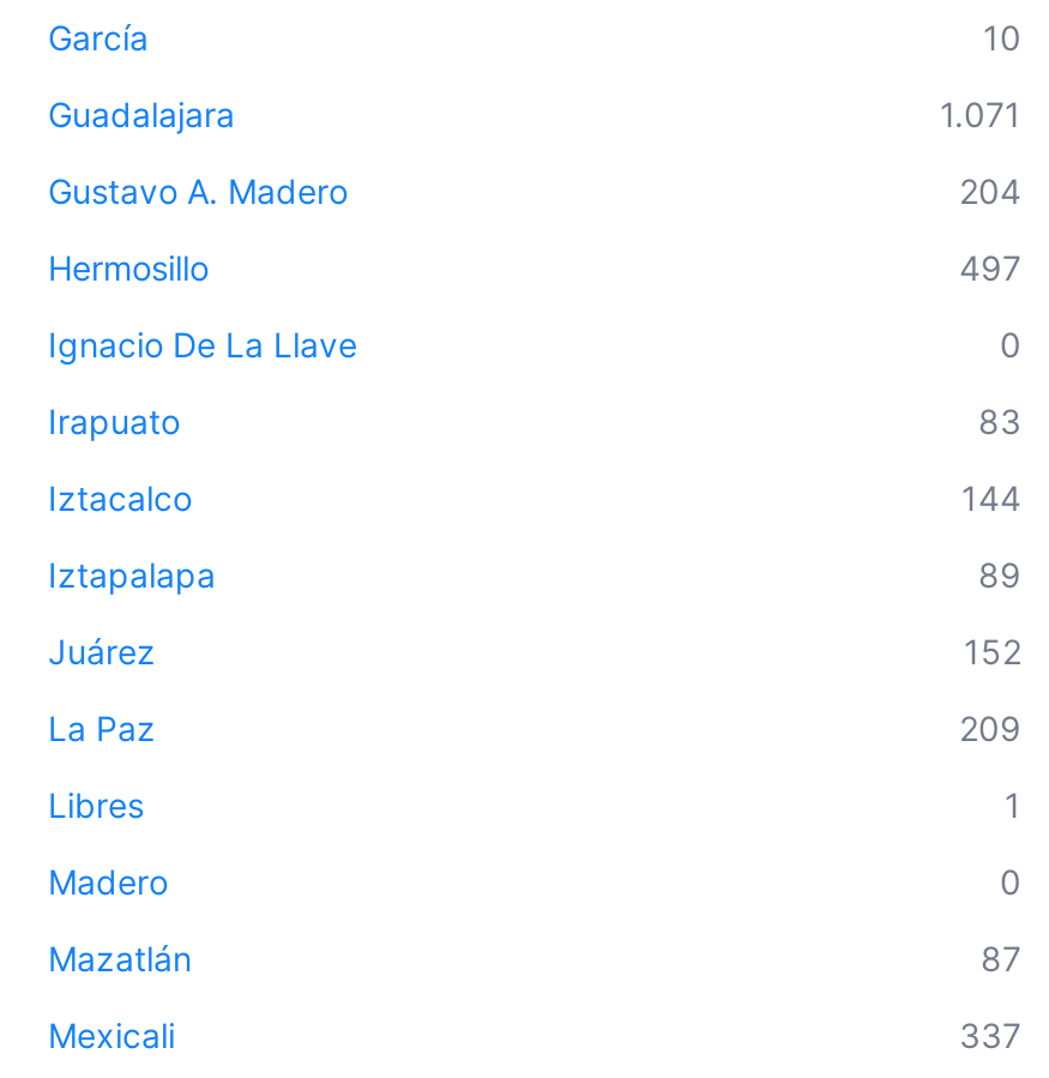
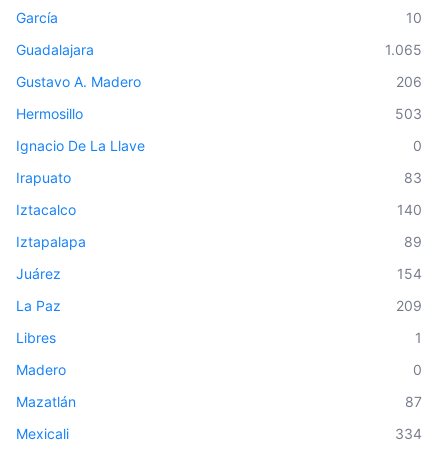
[940,93,1021,133] 1.071 -> [385,41,422,58] 1.065
[959,169,1021,210] 204 -> [396,73,422,90] 206
[959,246,1021,287] 497 -> [395,105,422,122] 503
[961,476,1021,517] 144 -> [397,201,422,218] 140
[964,630,1021,671] 152 -> [397,265,422,282] 154
[959,1013,1021,1054] 337 -> [395,425,422,442] 334

